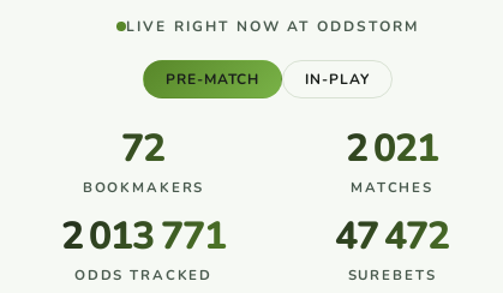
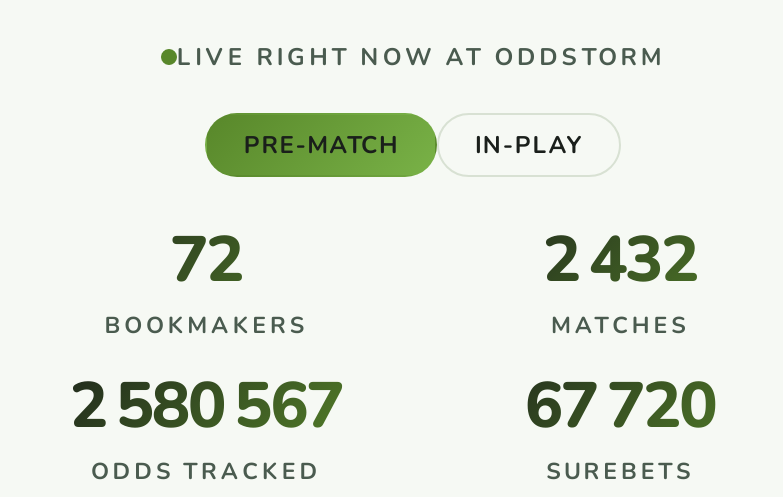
[346,122,438,174] 2 021 -> [543,217,697,303] 2 432
[62,210,225,262] 2 013 771 -> [70,363,342,449] 2 580 567
[335,210,449,262] 47 472 -> [525,363,715,449] 67 720

